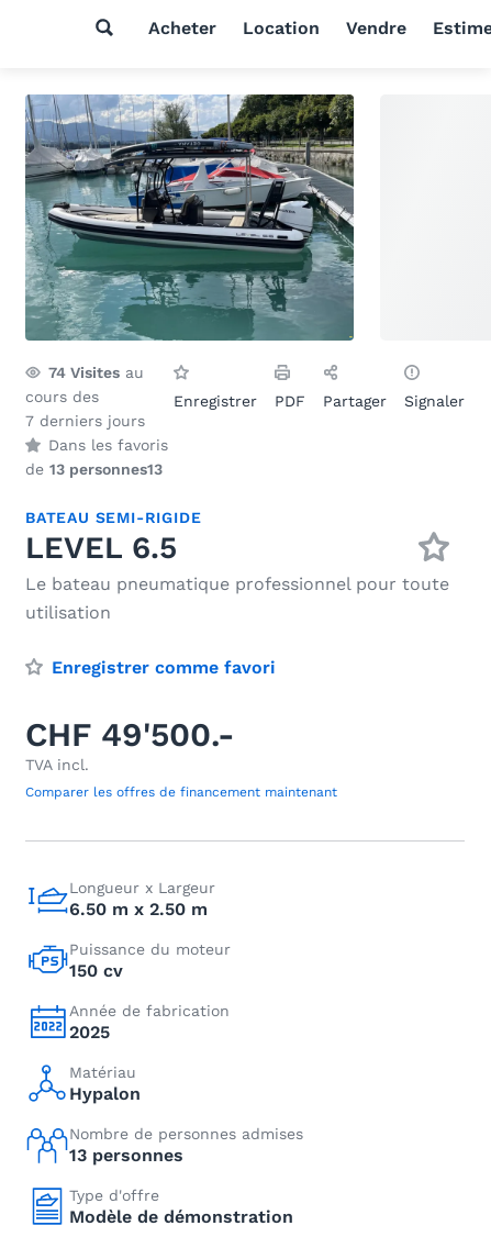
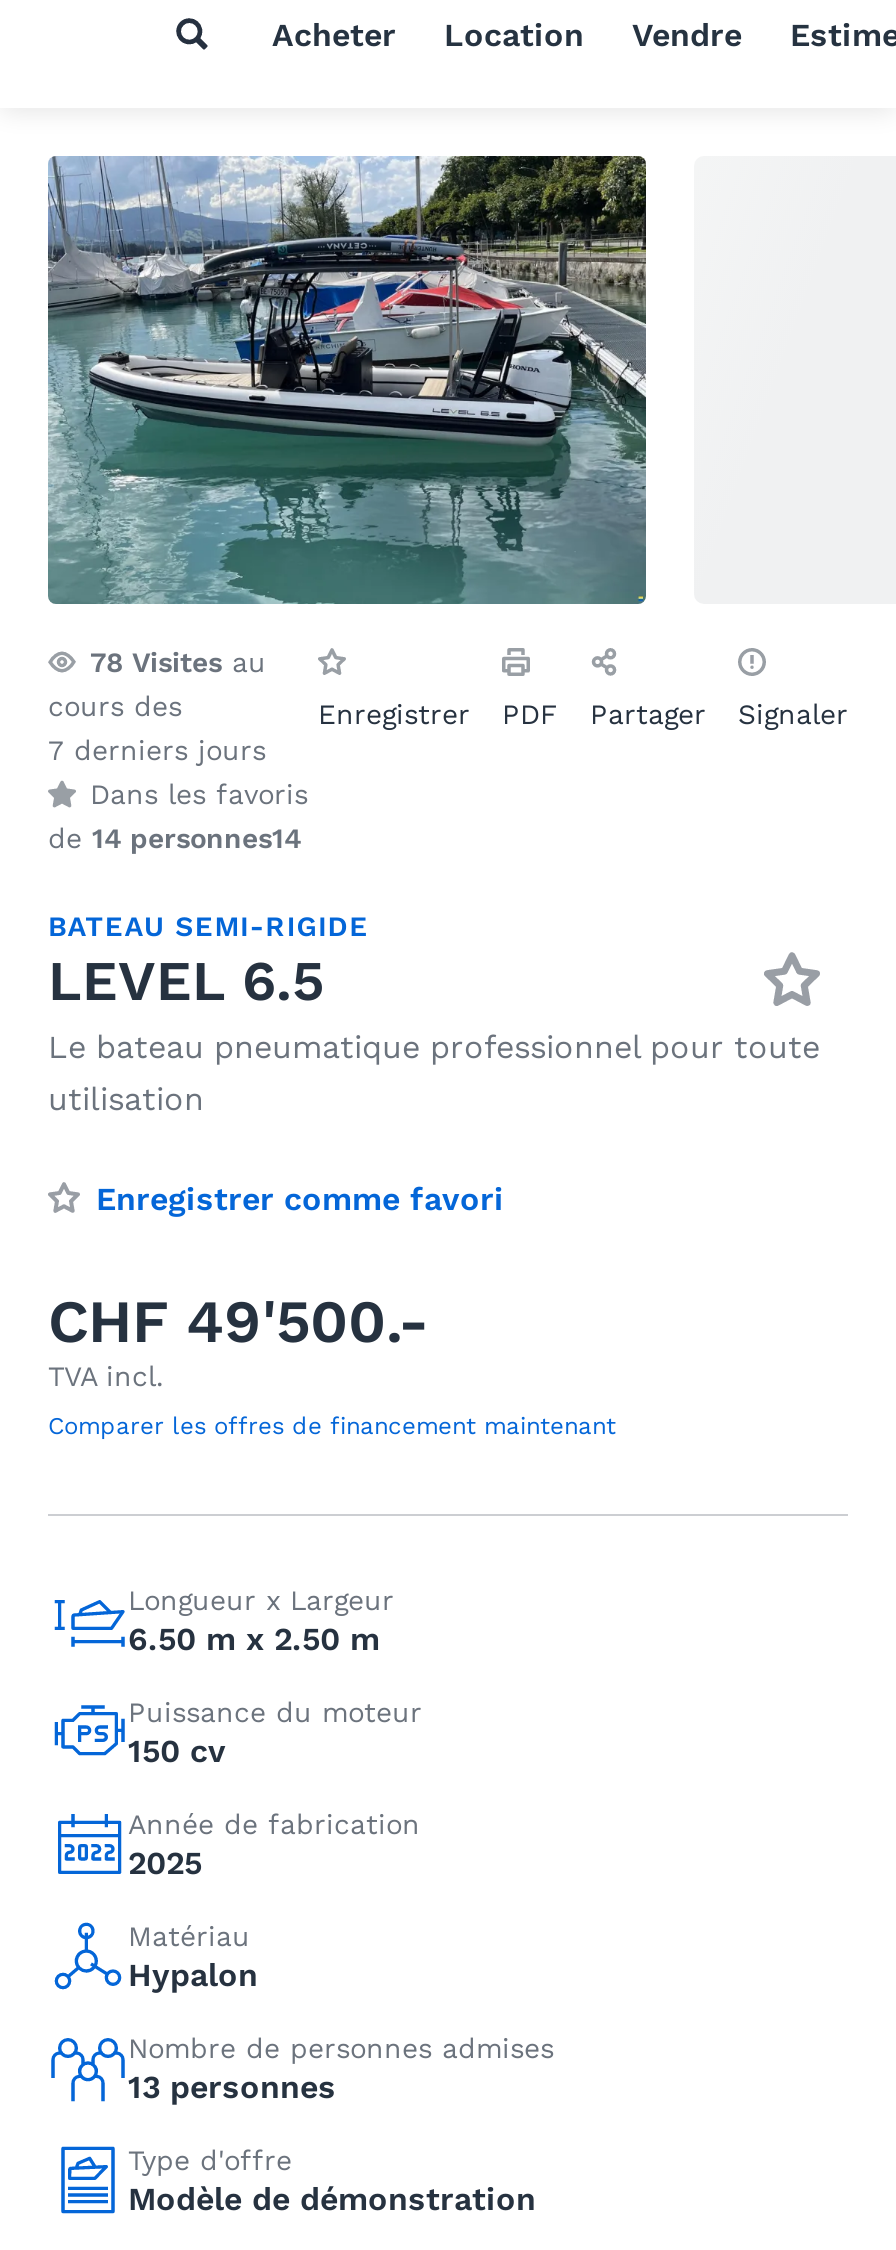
[48,364,144,381] 74 Visites au -> [90,646,266,678] 78 Visites au
[25,460,163,478] de 13 personnes13 -> [48,822,302,854] de 14 personnes14

